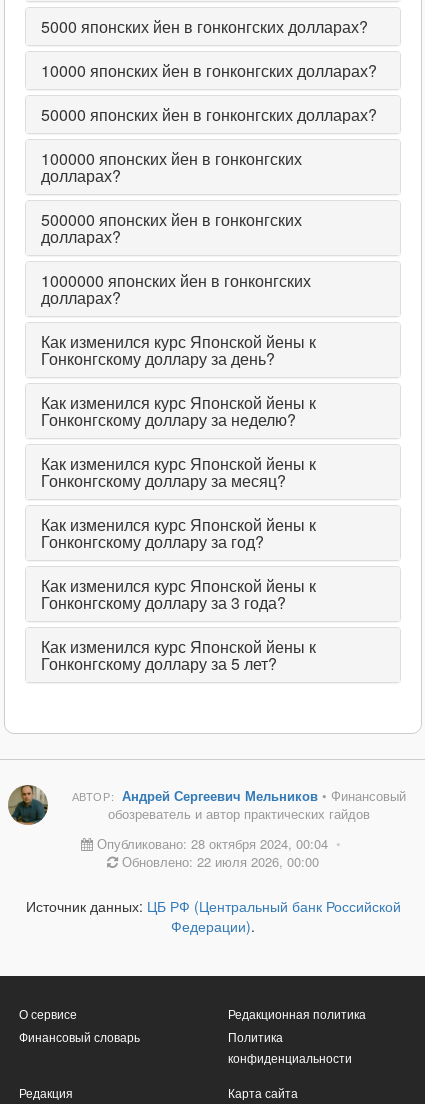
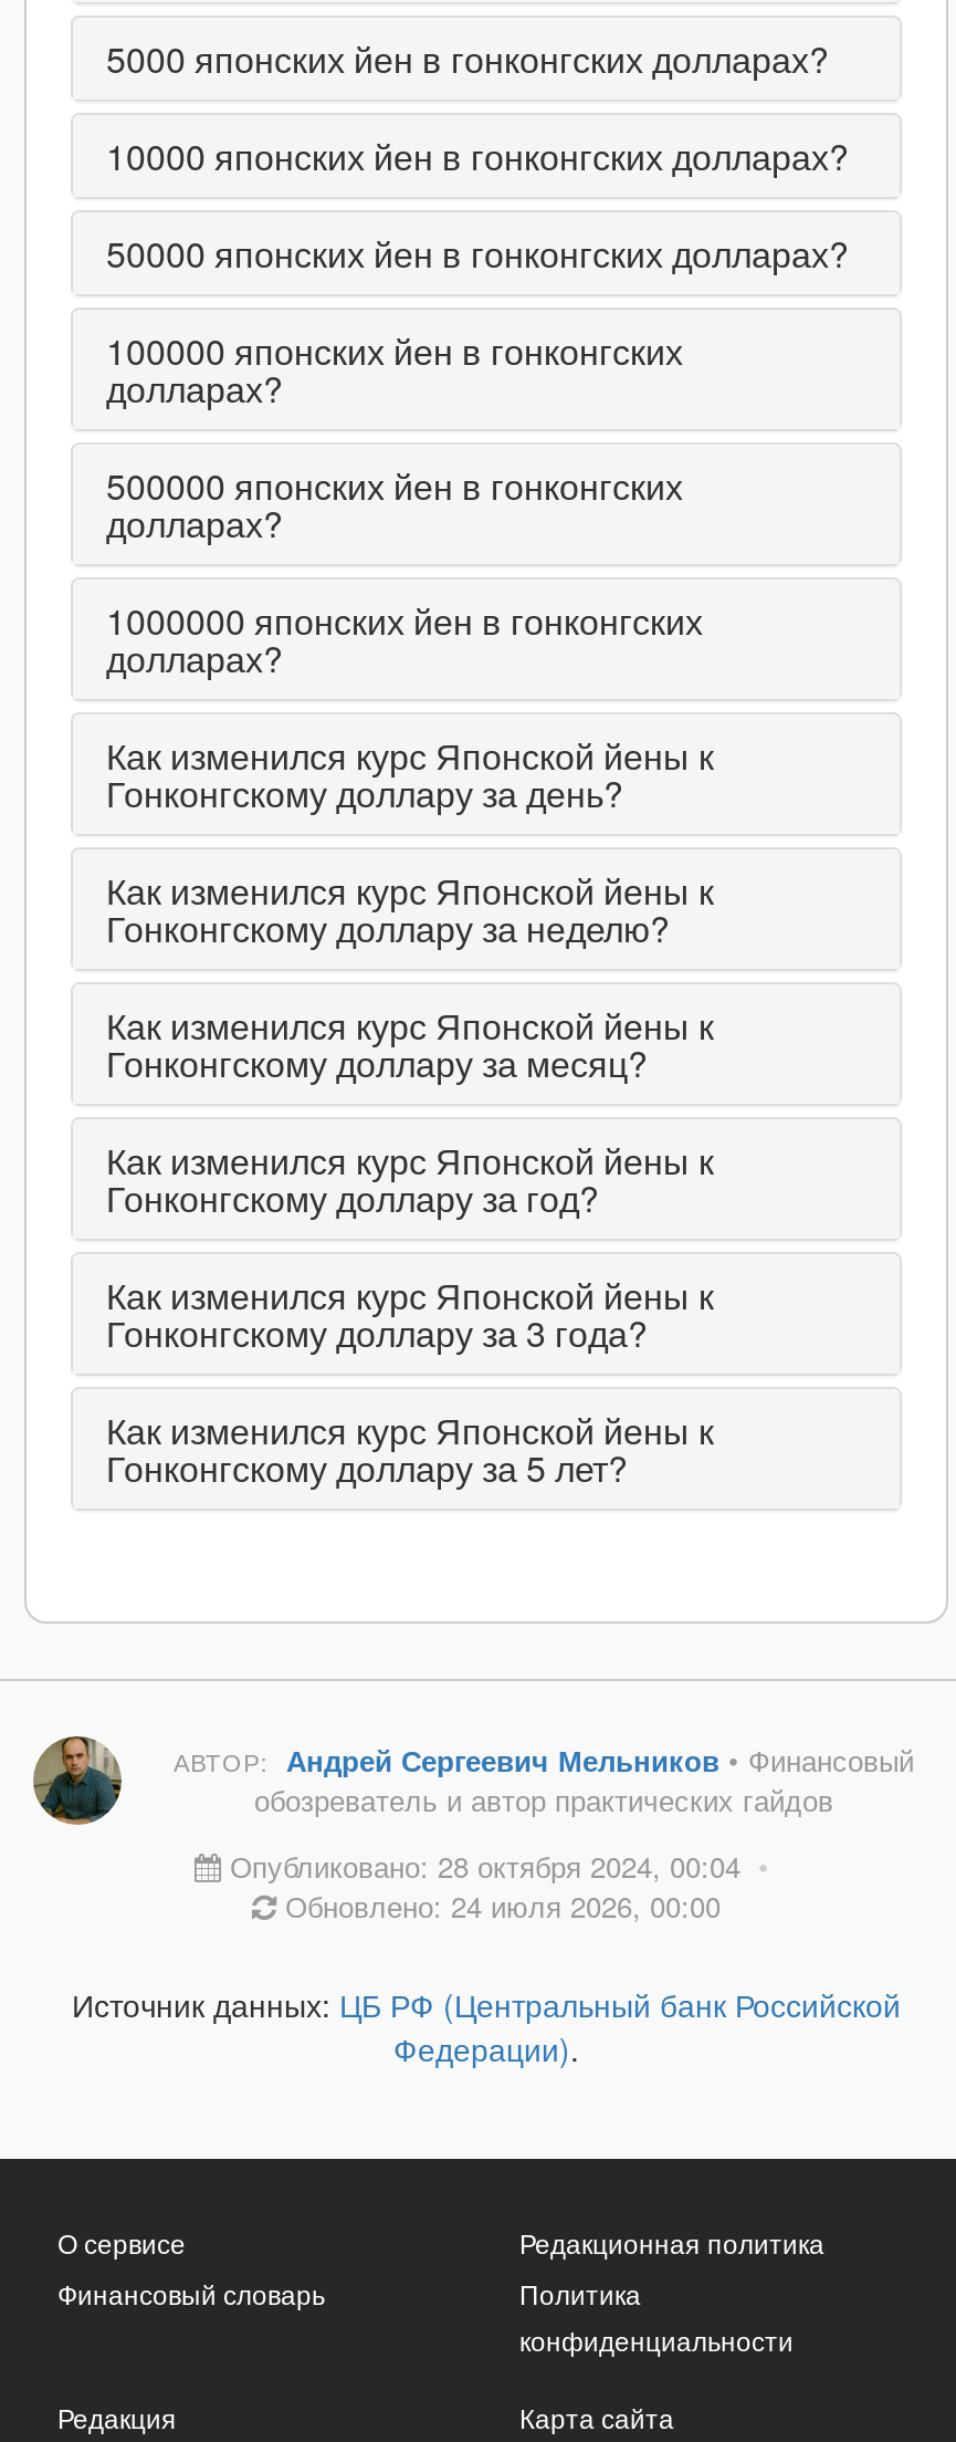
[118,852,319,871] Обновлено: 22 июля 2026, 00:00 -> [276,1884,721,1926] Обновлено: 24 июля 2026, 00:00

